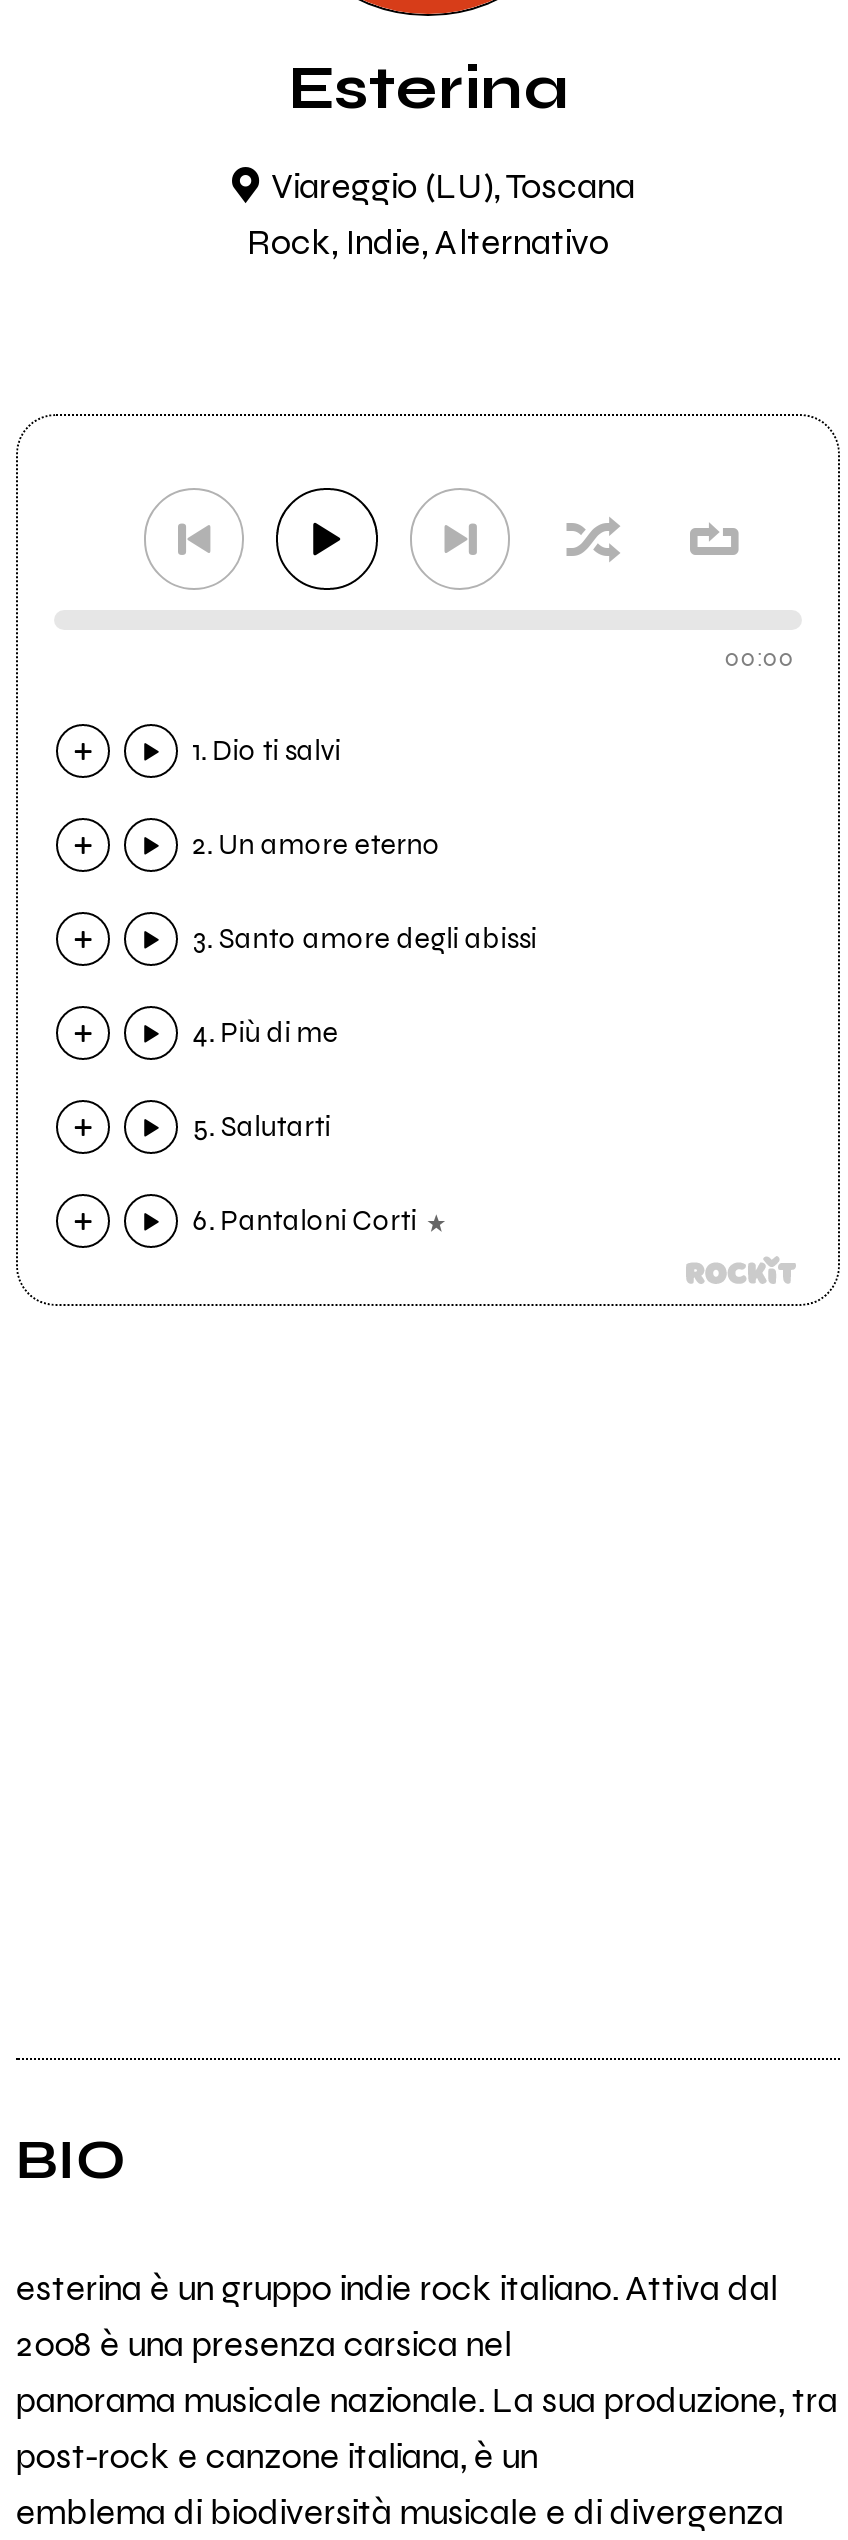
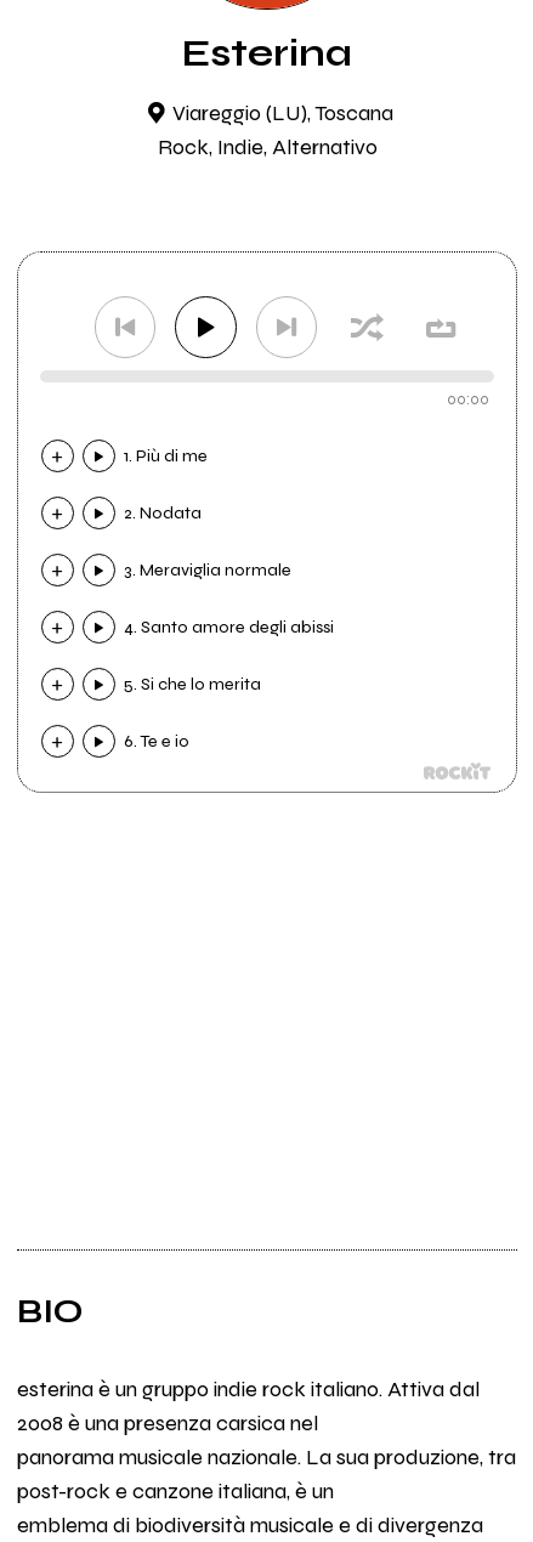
[193,735,341,769] 1. Dio ti salvi -> [124,446,208,467] 1. Più di me
[193,829,441,863] 2. Un amore eterno -> [124,503,202,524] 2. Nodata
[193,923,537,957] 3. Santo amore degli abissi -> [124,560,292,581] 3. Meraviglia normale
[193,1017,339,1051] 4. Più di me -> [124,617,334,638] 4. Santo amore degli abissi
[193,1111,331,1145] 5. Salutarti -> [124,674,261,695] 5. Si che lo merita
[193,1205,417,1239] 6. Pantaloni Corti -> [124,731,190,752] 6. Te e io

